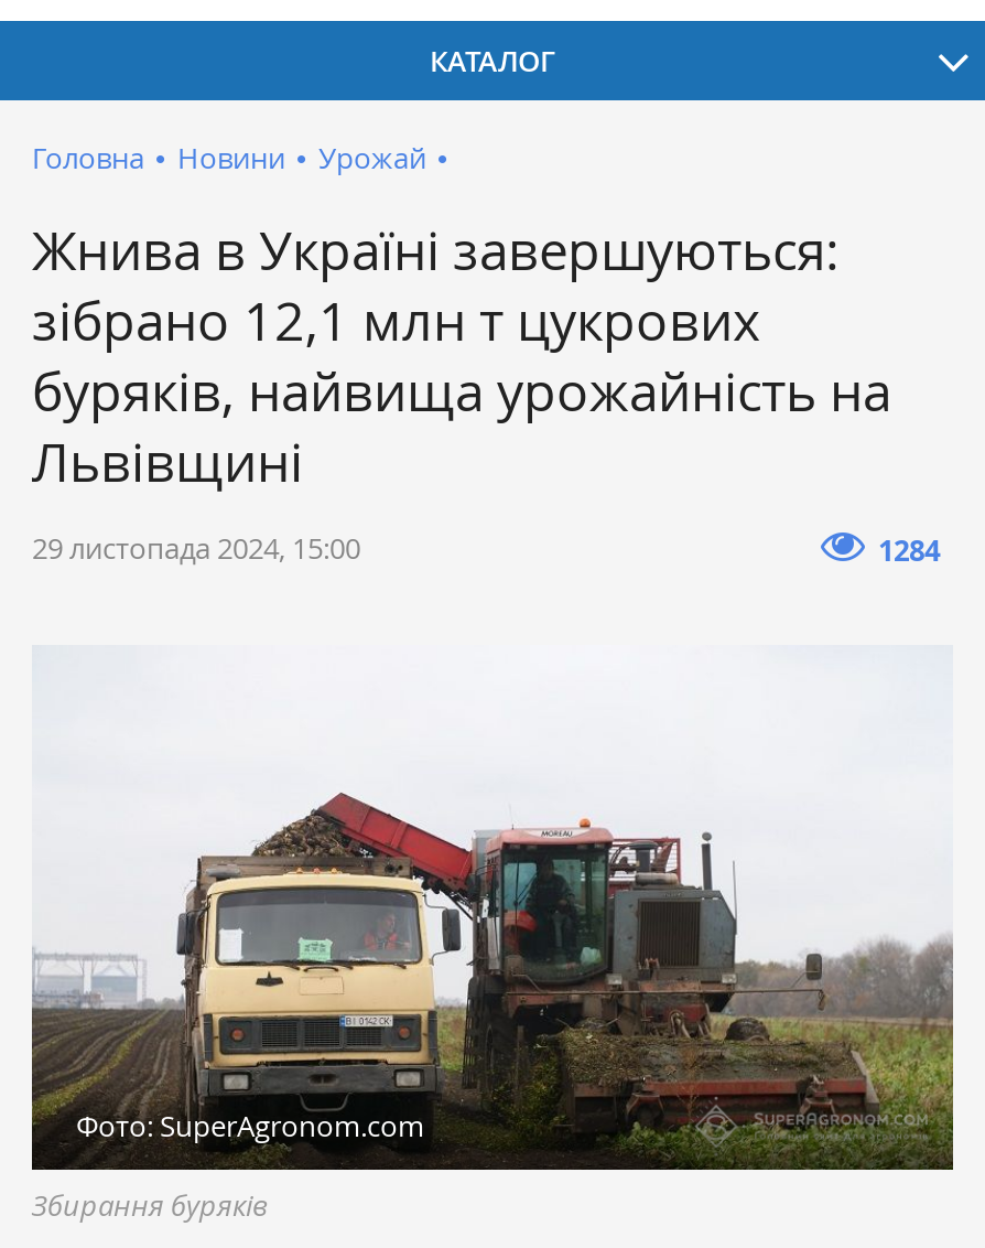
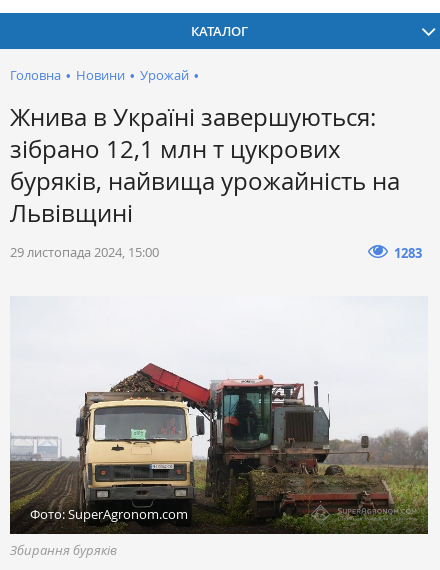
[878,531,940,571] 1284 -> [394,244,422,262] 1283

